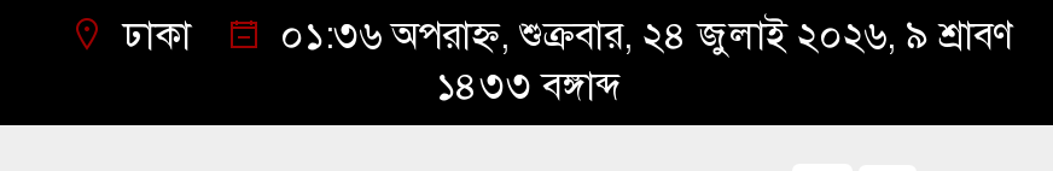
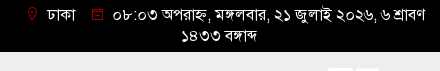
[270,12,1014,60] ০১:৩৬ অপরাহ্ন, শুক্রবার, ২৪ জুলাই ২০২৬, ৯ শ্রাবণ -> [107,5,424,25] ০৮:০৩ অপরাহ্ন, মঙ্গলবার, ২১ জুলাই ২০২৬, ৬ শ্রাবণ

